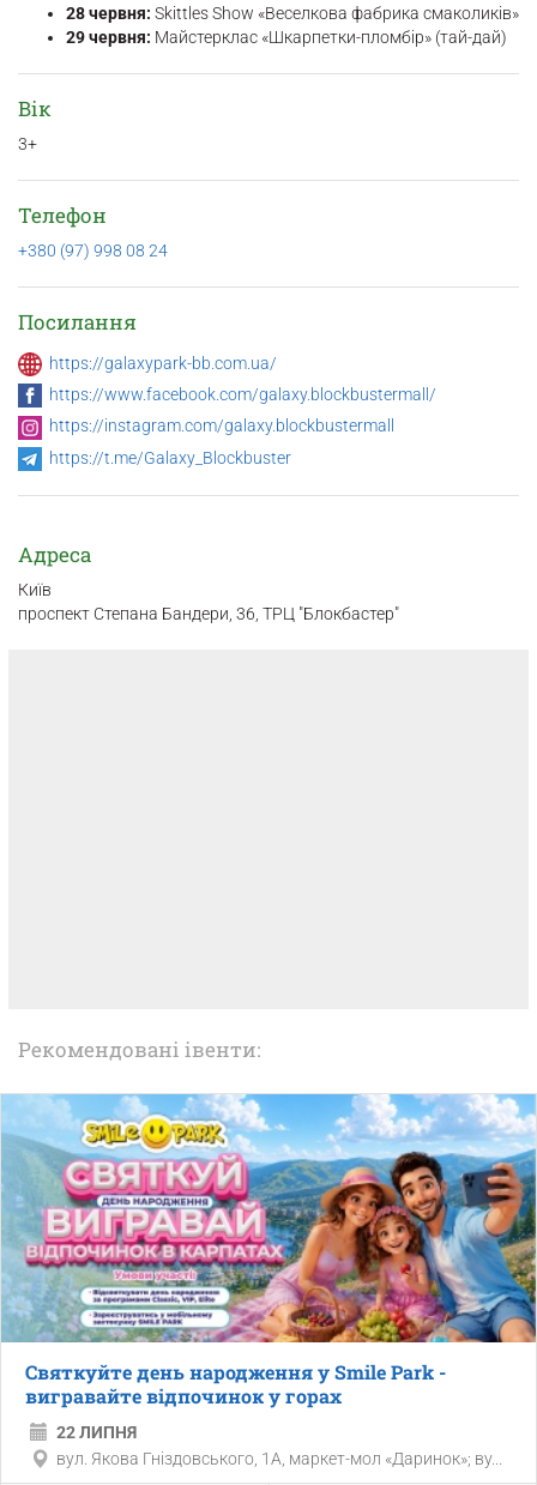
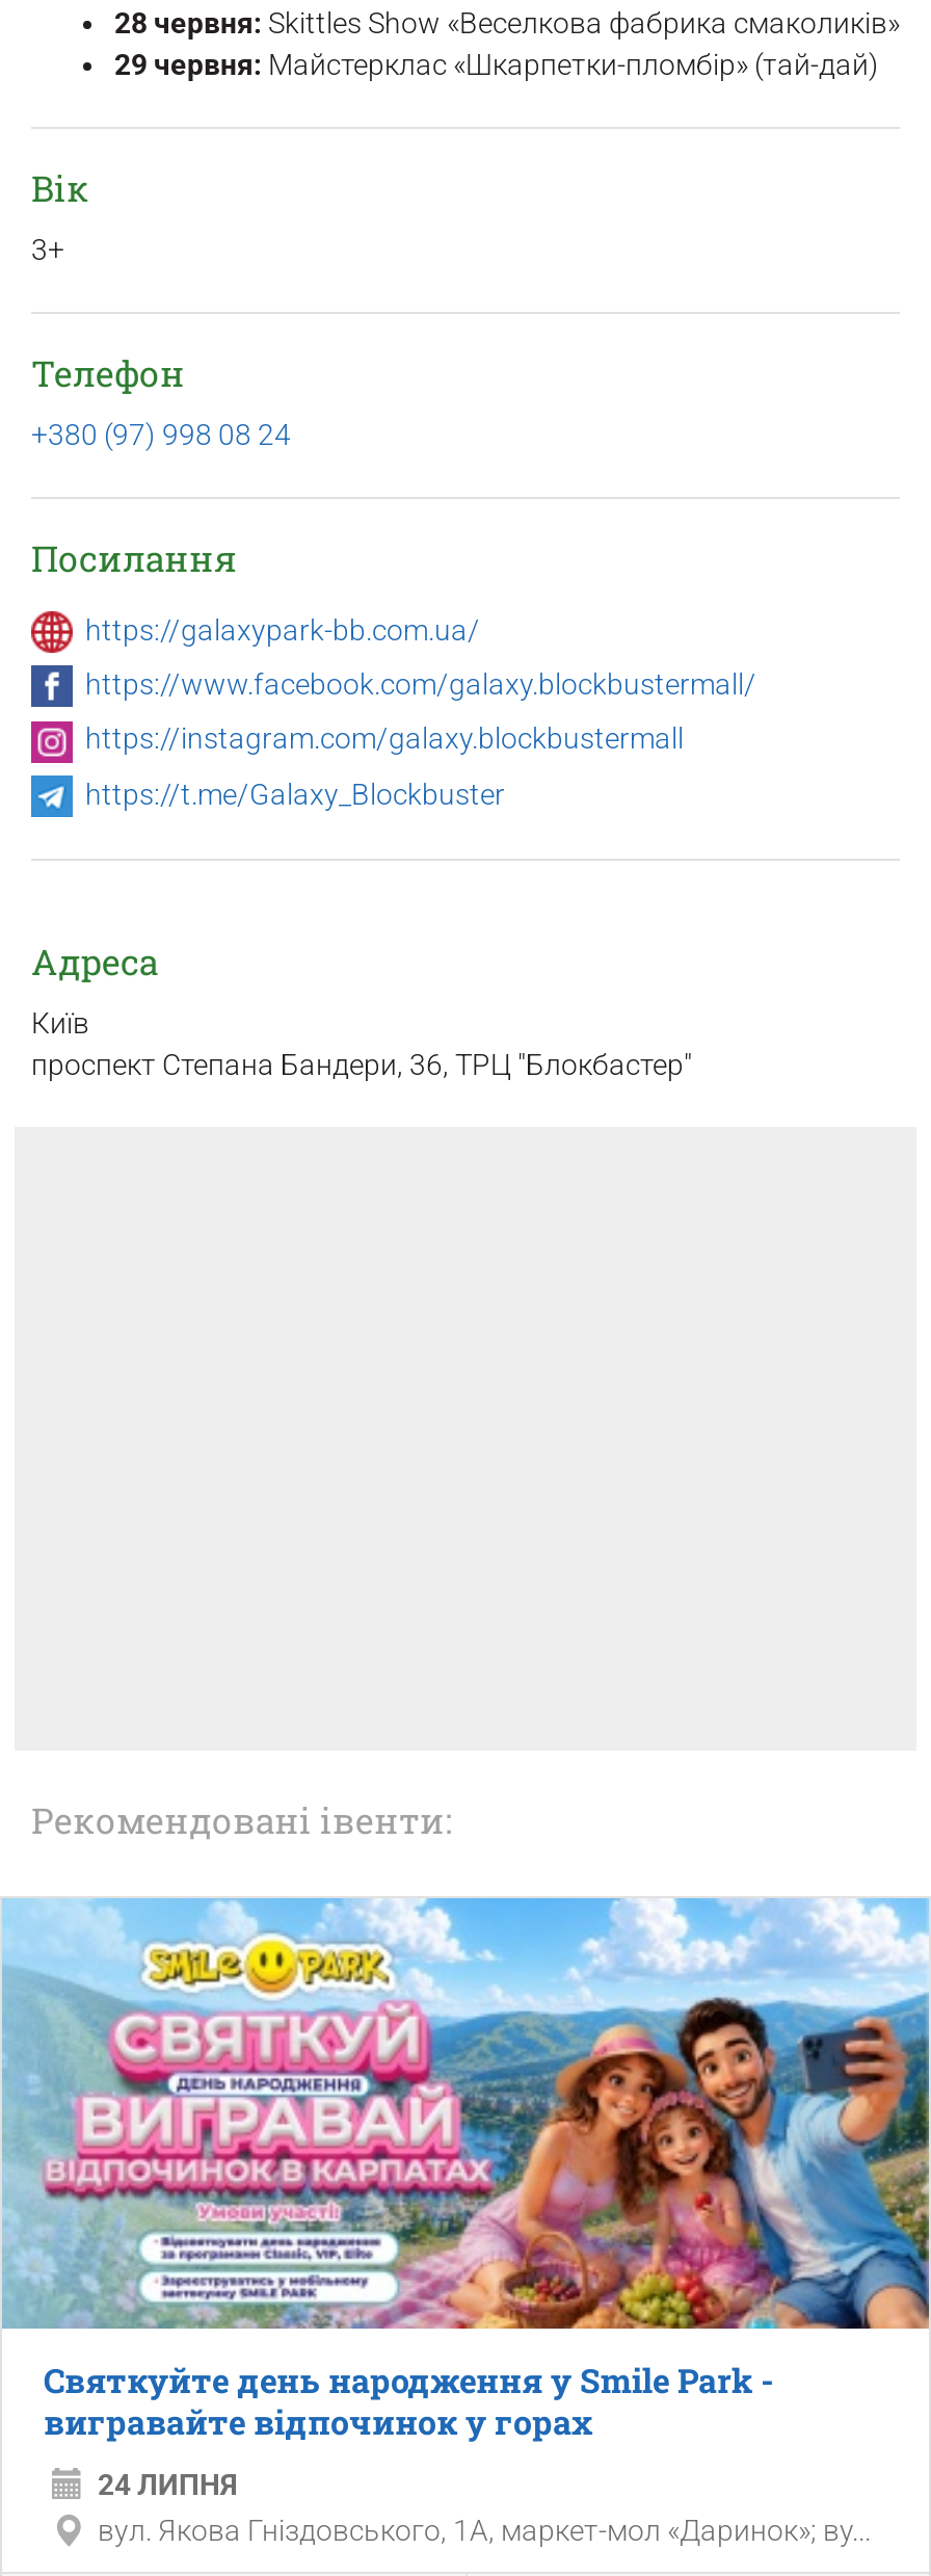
[56,1422,137,1442] 22 ЛИПНЯ -> [98,2467,237,2501] 24 ЛИПНЯ

